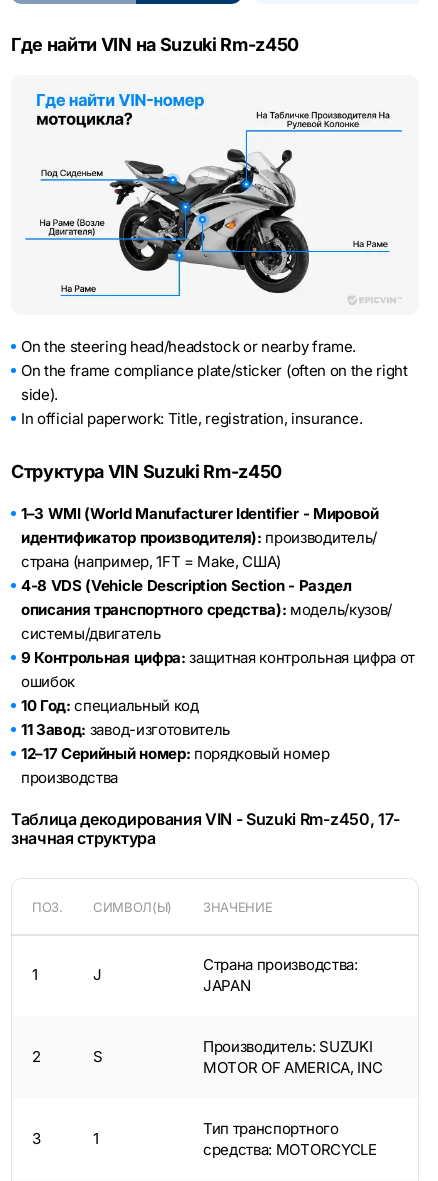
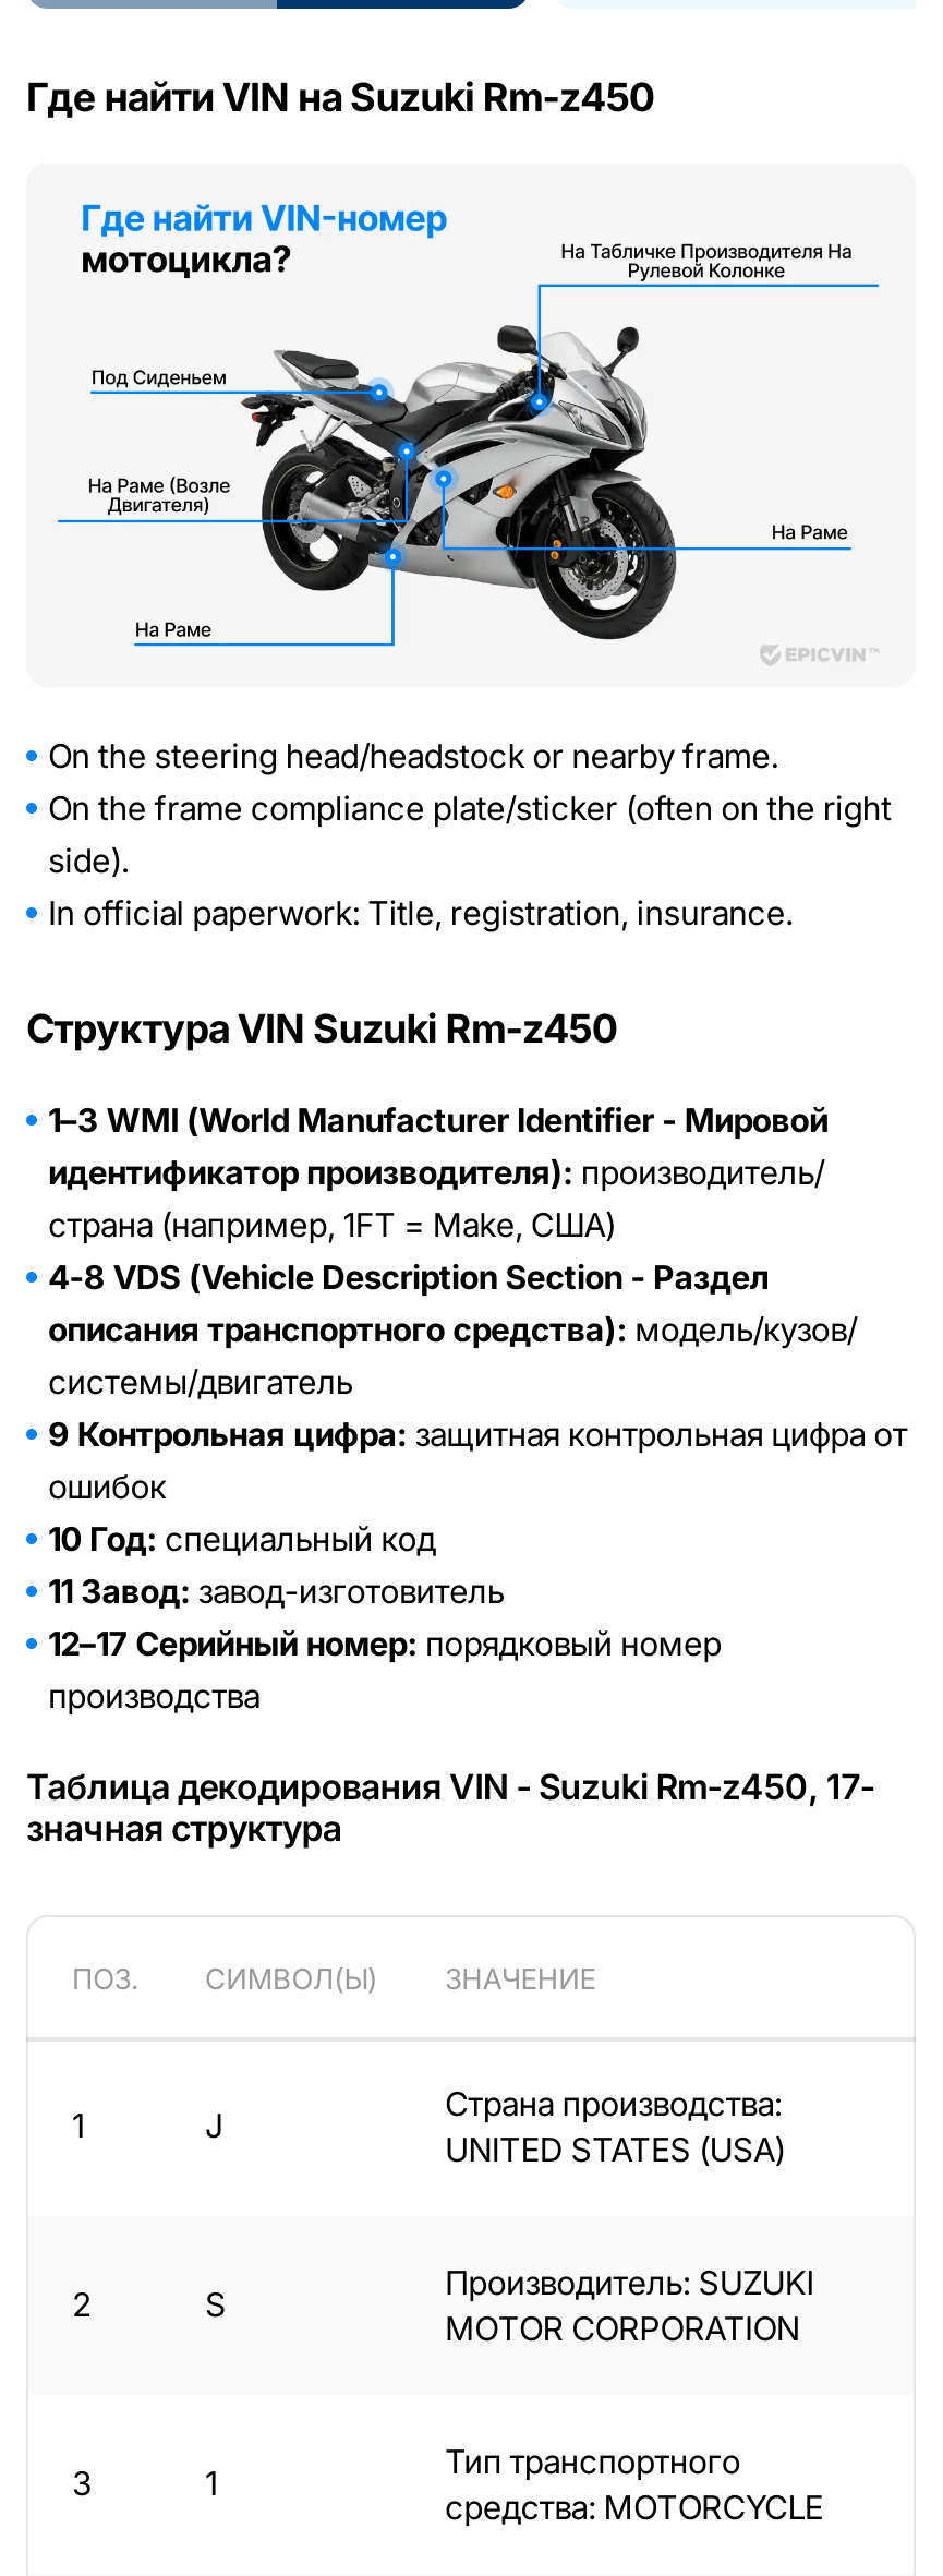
[203,976,250,995] JAPAN -> [445,2129,785,2171] UNITED STATES (USA)
[203,1058,382,1077] MOTOR OF AMERICA, INC -> [445,2308,799,2349] MOTOR CORPORATION

